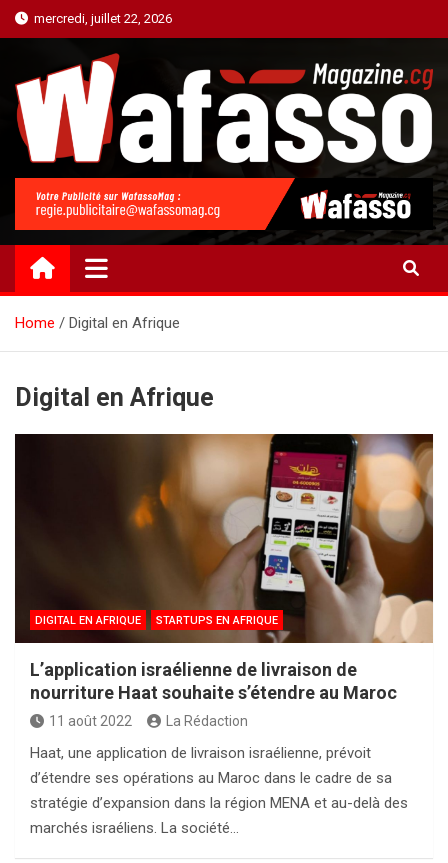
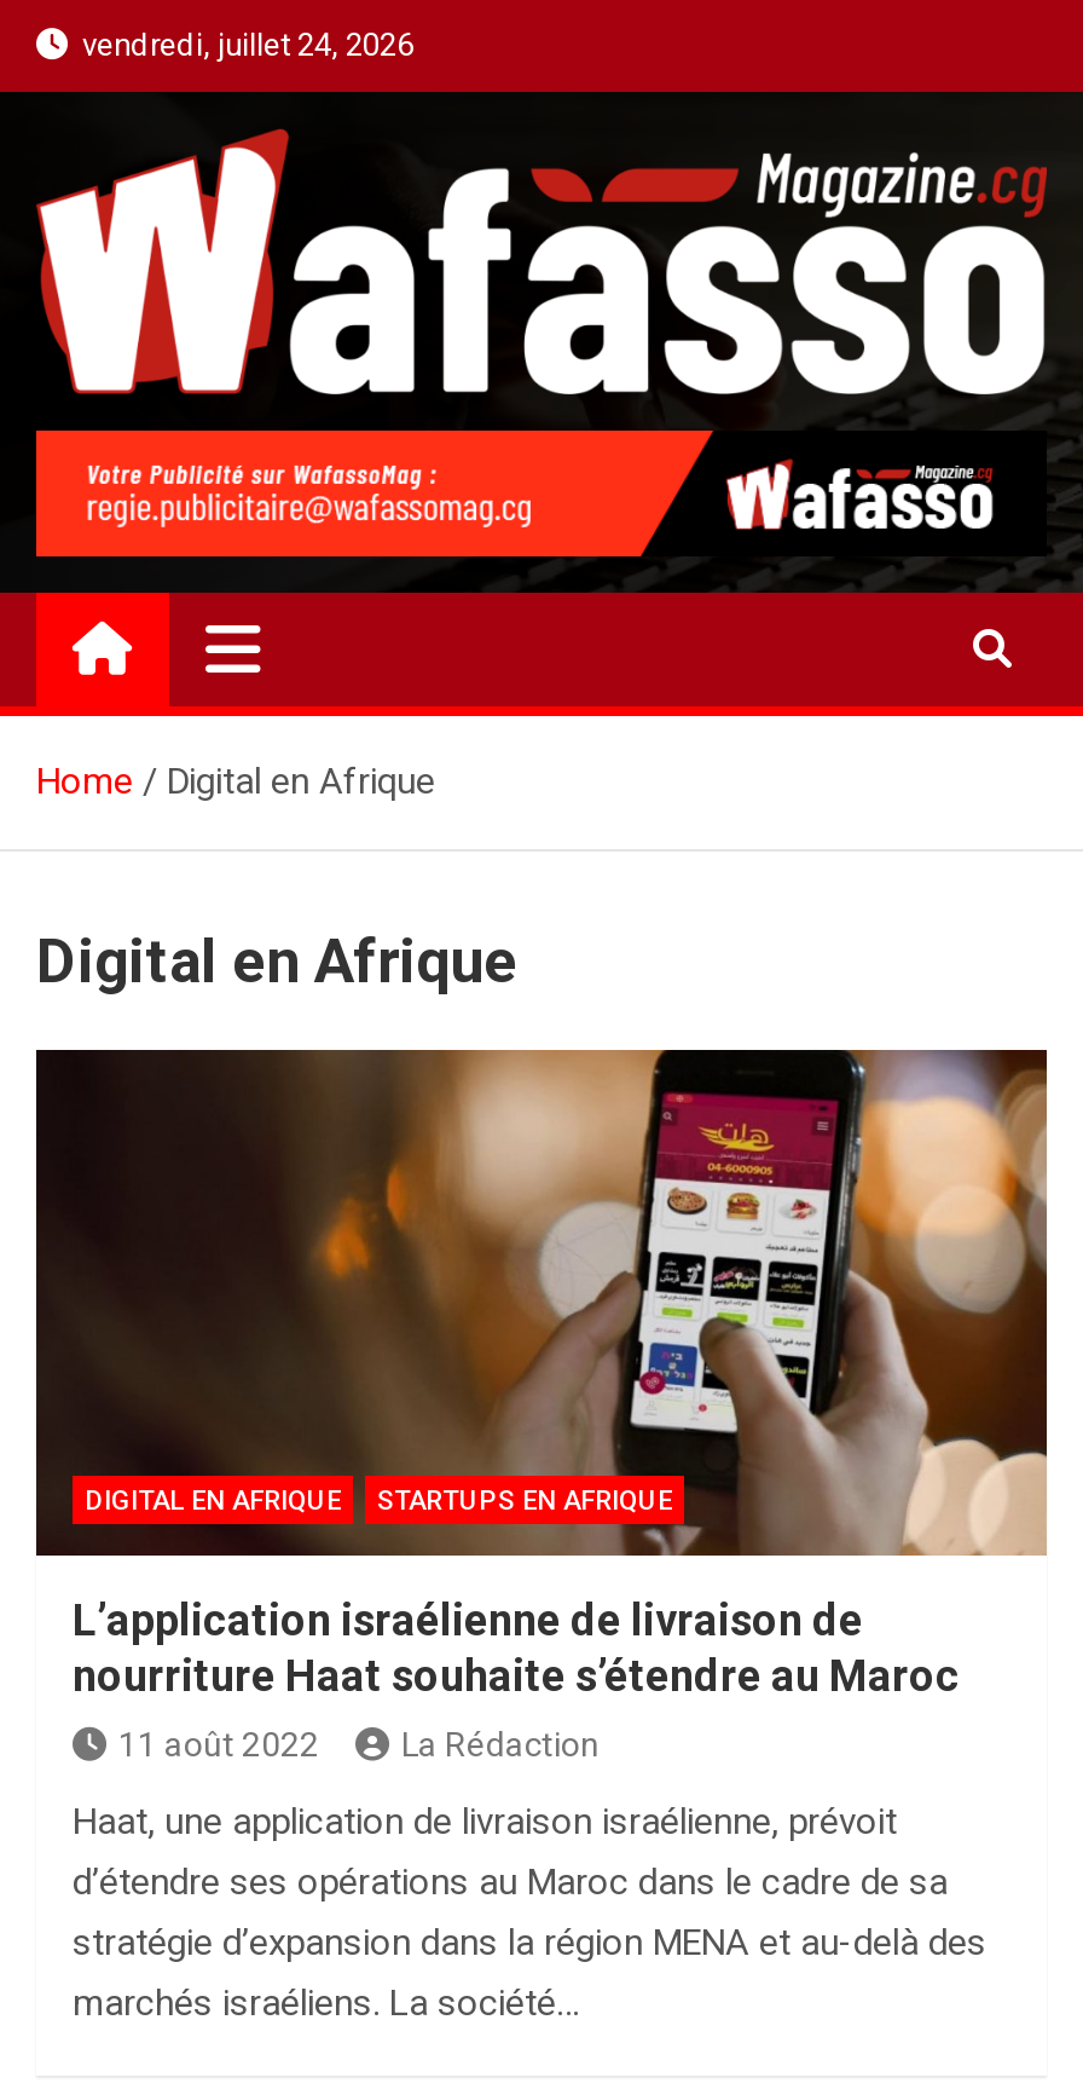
[28,11,172,26] mercredi, juillet 22, 2026 -> [68,27,413,63] vendredi, juillet 24, 2026

